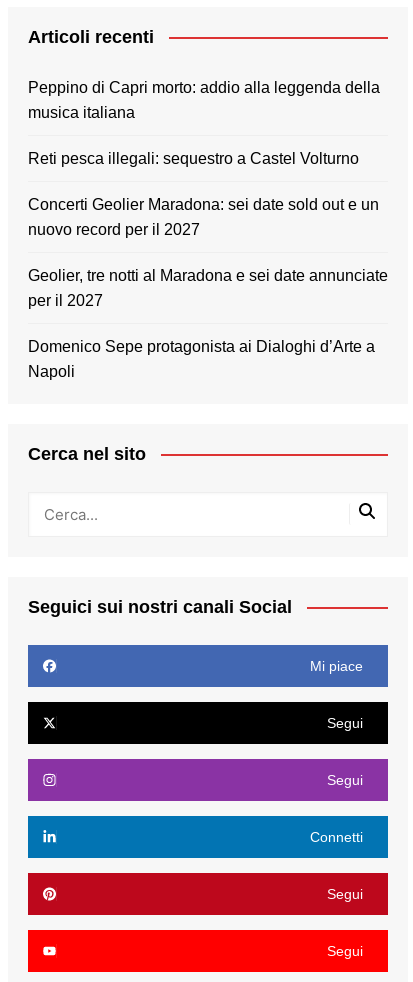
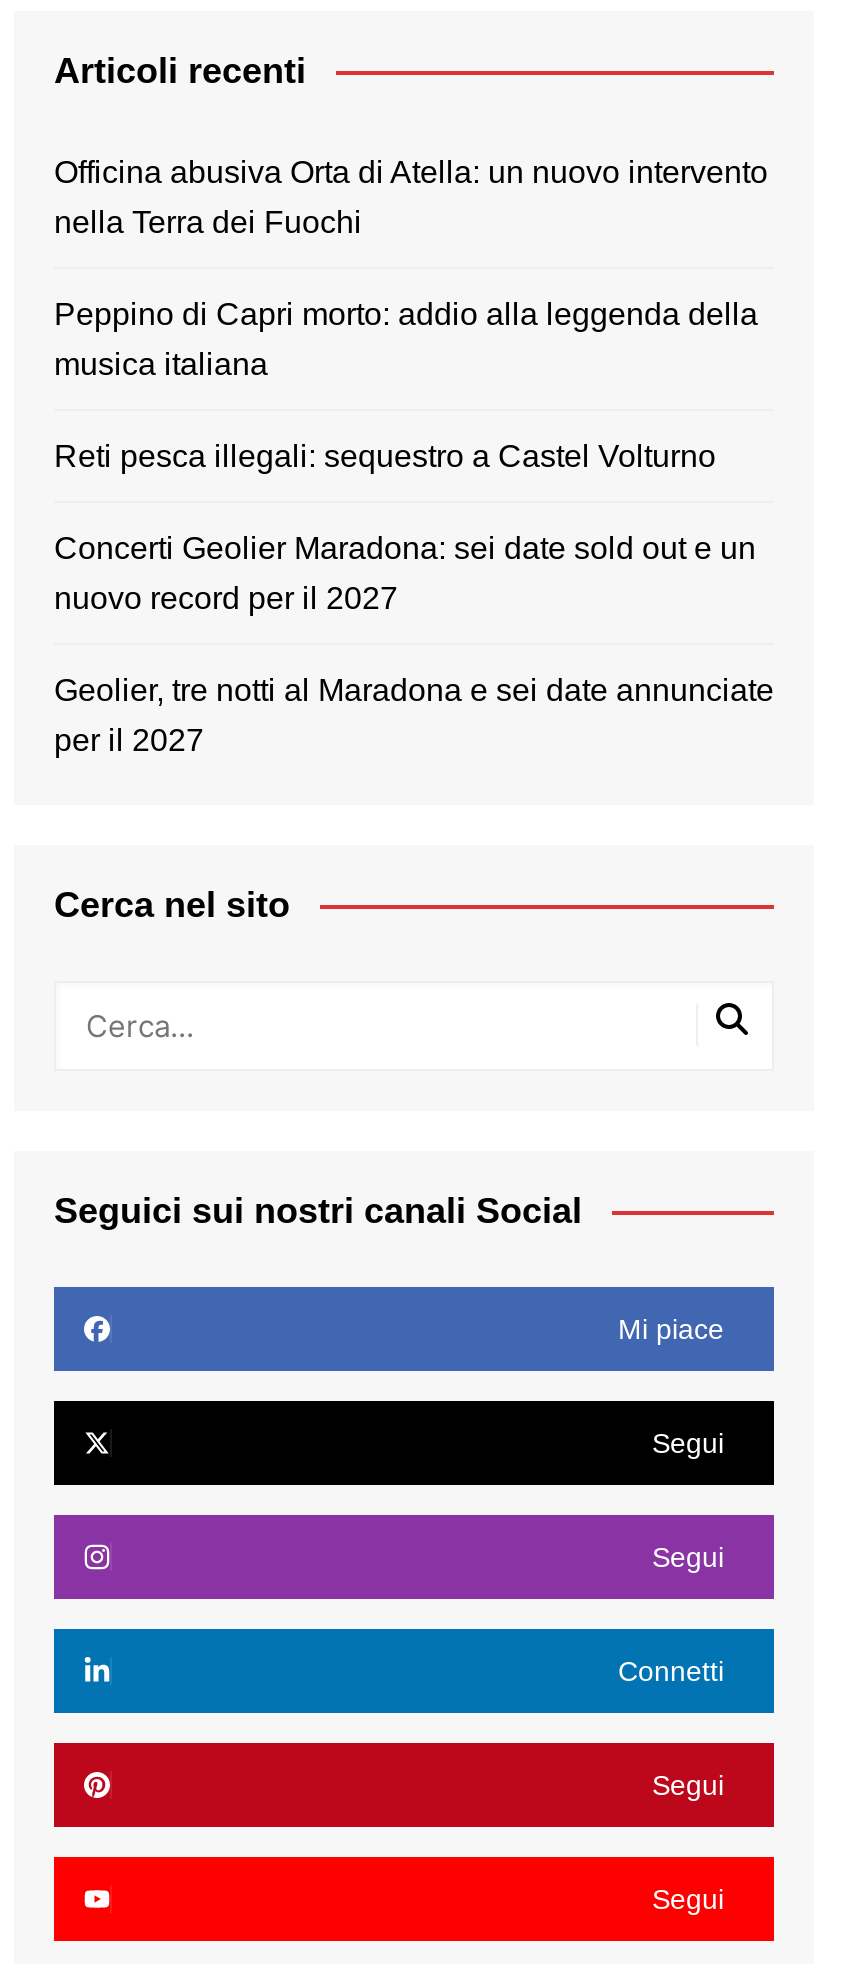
none -> [54,154,768,238] Officina abusiva Orta di Atella: un nuovo intervento | nella Terra dei Fuochi
moved [28,78,388,308] -> [54,296,774,756]: Peppino di Capri morto: addio alla leggenda della | musica italiana | Reti pesca illegali: sequestro a Castel Volturno | Concerti Geolier Maradona: sei date sold out e un | nuovo record per il 2027 | Geolier, tre notti al Maradona e sei date annunciate | per il 2027
[28,337,375,379] Domenico Sepe protagonista ai Dialoghi d’Arte a | Napoli -> none

